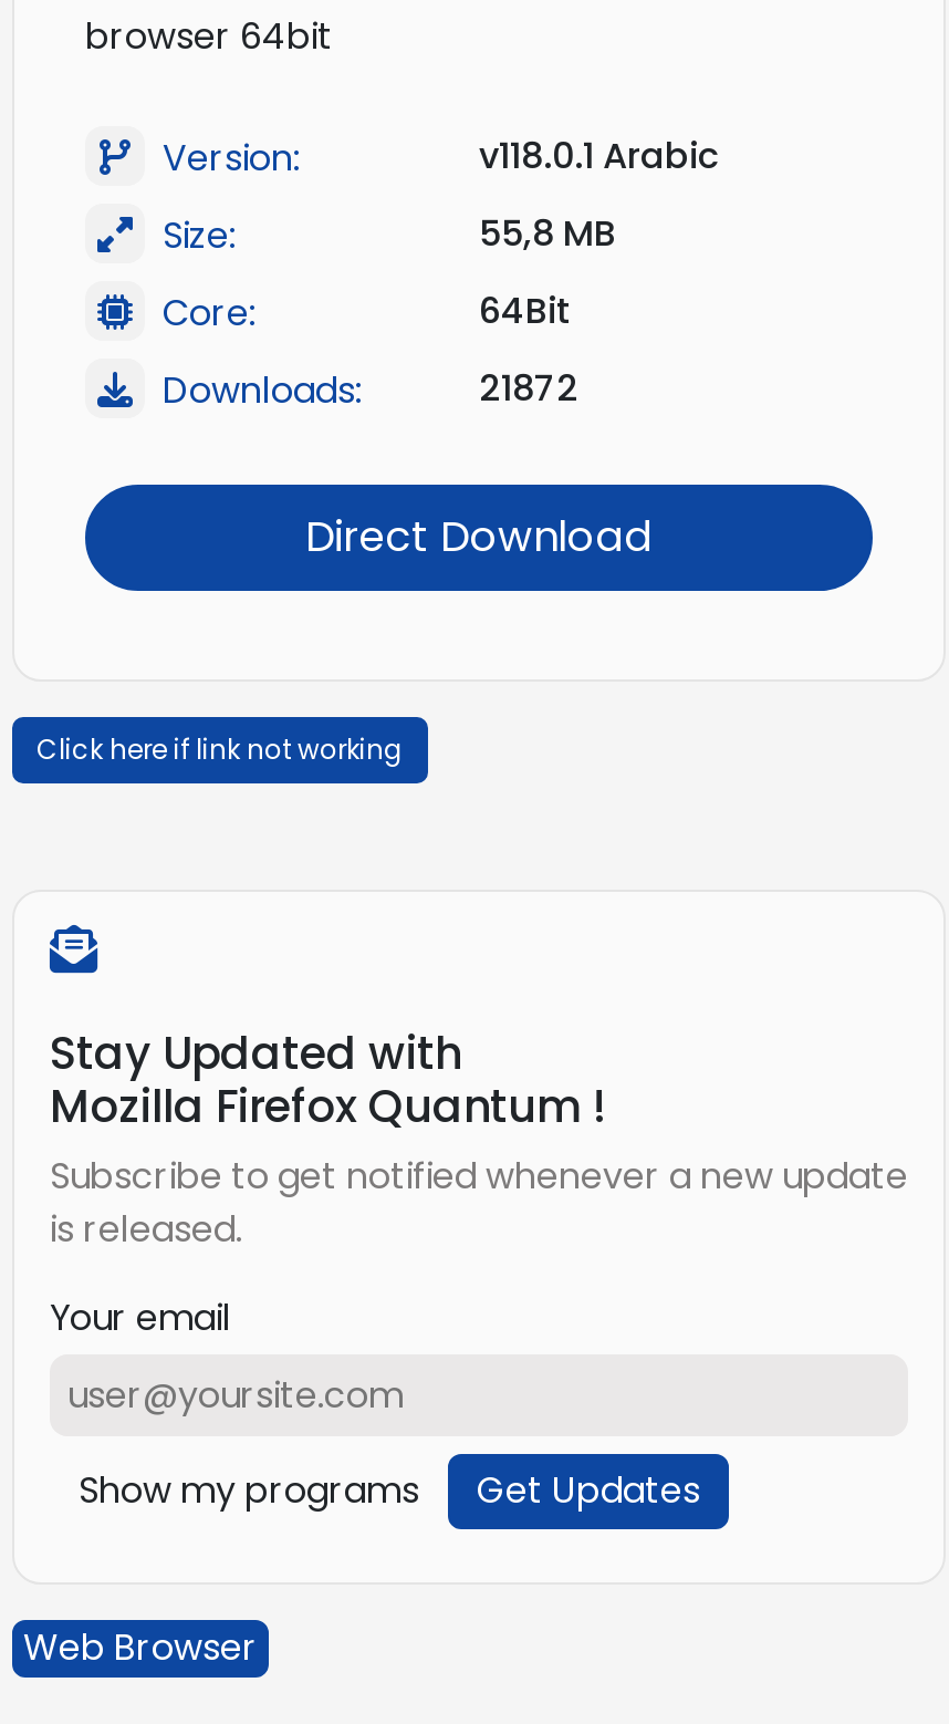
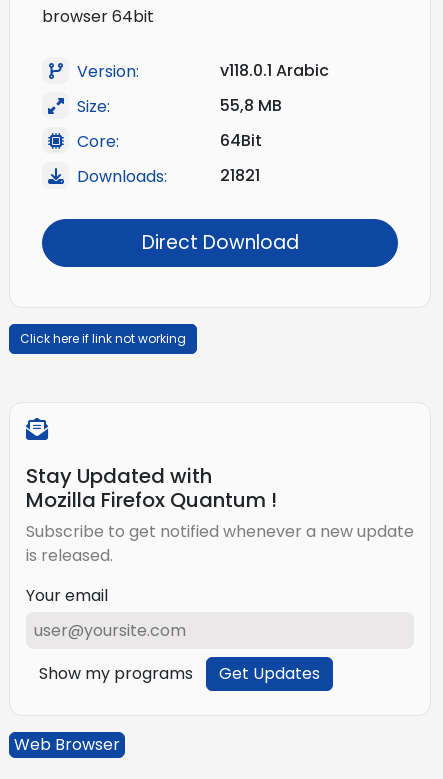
[479,363,578,414] 21872 -> [220,164,260,187] 21821

